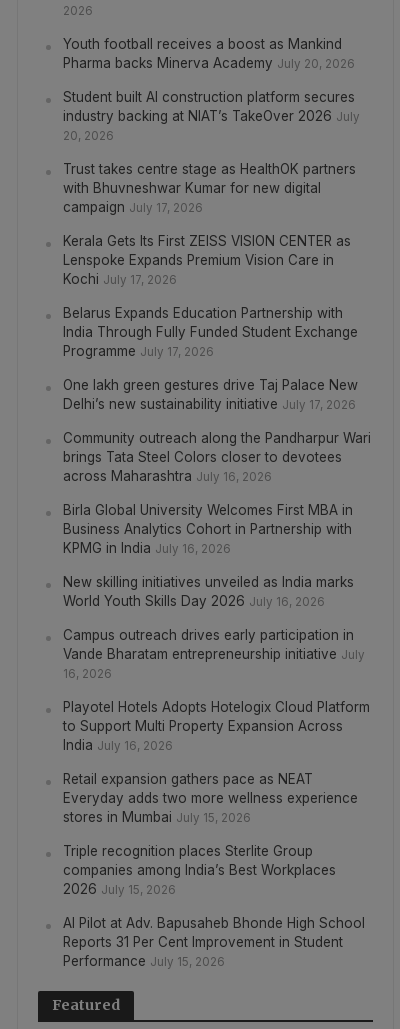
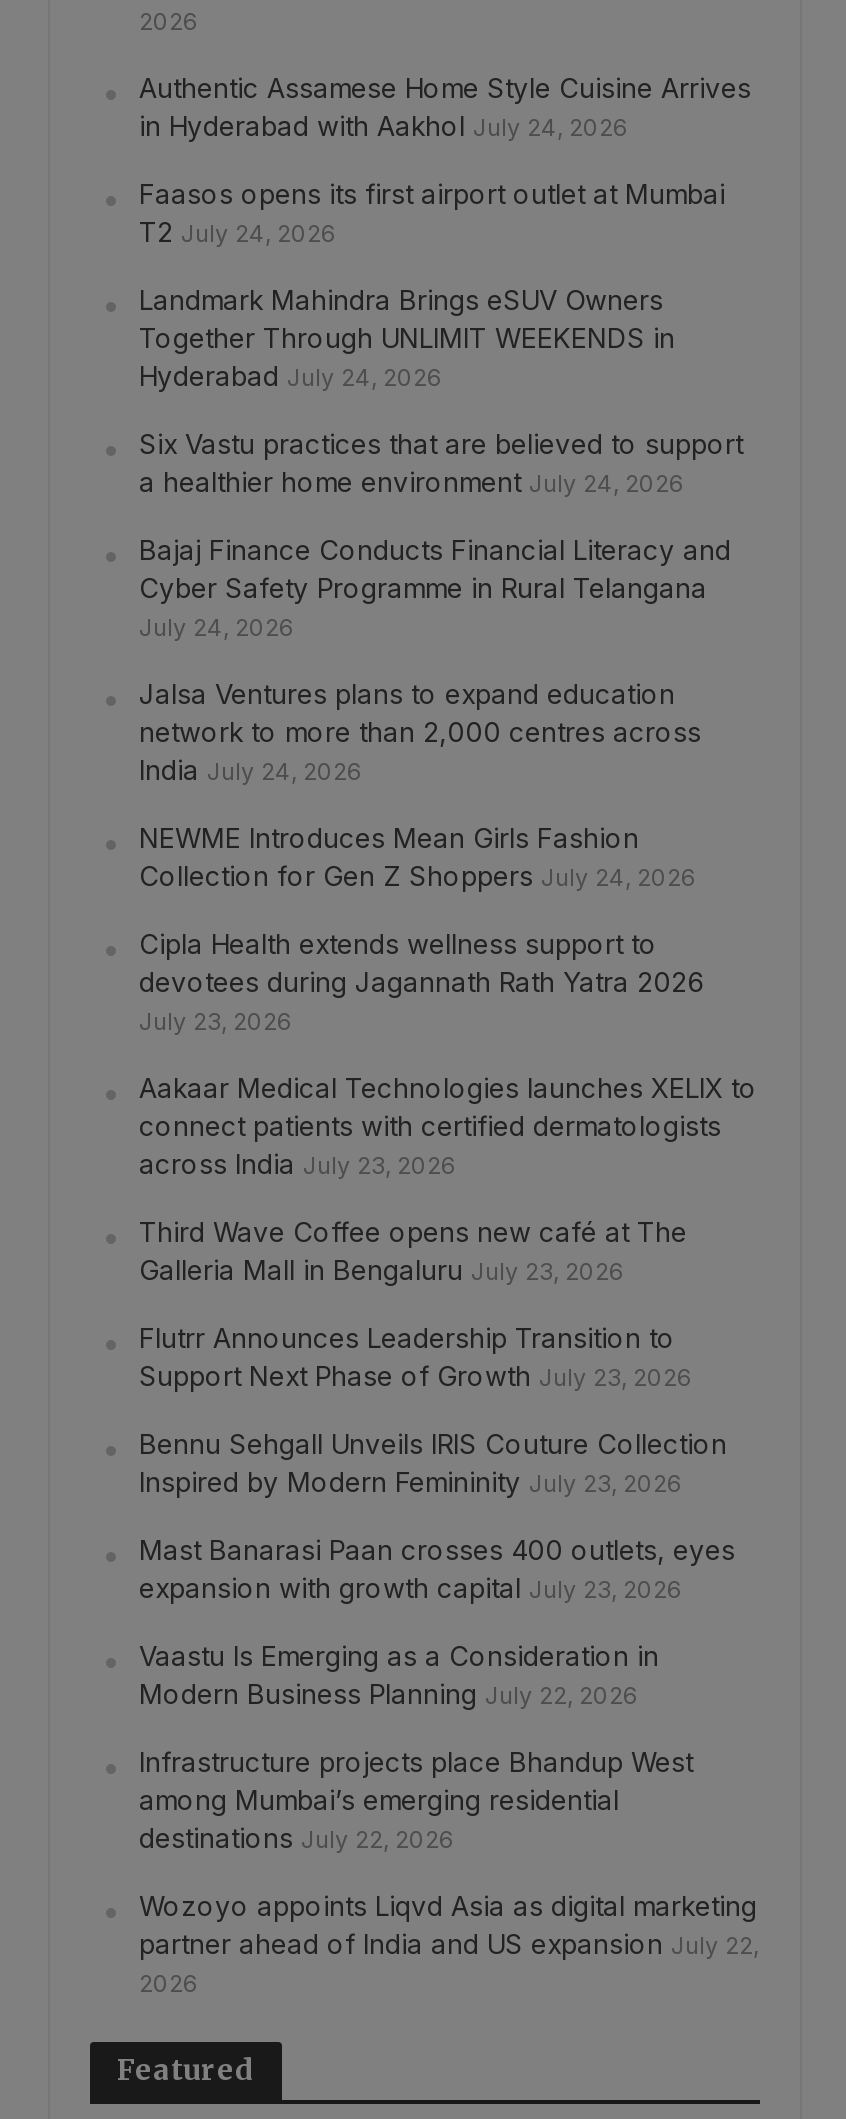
[62,36,370,969] Youth football receives a boost as Mankind | Pharma backs Minerva Academy July 20, 2026 | Student built AI construction platform secures | industry backing at NIAT’s TakeOver 2026 July | 20, 2026 | Trust takes centre stage as HealthOK partners | with Bhuvneshwar Kumar for new digital | campaign July 17, 2026 | Kerala Gets Its First ZEISS VISION CENTER as | Lenspoke Expands Premium Vision Care in | Kochi July 17, 2026 | Belarus Expands Education Partnership with | India Through Fully Funded Student Exchange | Programme July 17, 2026 | One lakh green gestures drive Taj Palace New | Delhi’s new sustainability initiative July 17, 2026 | Community outreach along the Pandharpur Wari | brings Tata Steel Colors closer to devotees | across Maharashtra July 16, 2026 | Birla Global University Welcomes First MBA in | Business Analytics Cohort in Partnership with | KPMG in India July 16, 2026 | New skilling initiatives unveiled as India marks | World Youth Skills Day 2026 July 16, 2026 | Campus outreach drives early participation in | Vande Bharatam entrepreneurship initiative July | 16, 2026 | Playotel Hotels Adopts Hotelogix Cloud Platform | to Support Multi Property Expansion Across | India July 16, 2026 | Retail expansion gathers pace as NEAT | Everyday adds two more wellness experience | stores in Mumbai July 15, 2026 | Triple recognition places Sterlite Group | companies among India’s Best Workplaces | 2026 July 15, 2026 | AI Pilot at Adv. Bapusaheb Bhonde High School | Reports 31 Per Cent Improvement in Student | Performance July 15, 2026 -> [139,72,759,1998] Authentic Assamese Home Style Cuisine Arrives | in Hyderabad with Aakhol July 24, 2026 | Faasos opens its first airport outlet at Mumbai | T2 July 24, 2026 | Landmark Mahindra Brings eSUV Owners | Together Through UNLIMIT WEEKENDS in | Hyderabad July 24, 2026 | Six Vastu practices that are believed to support | a healthier home environment July 24, 2026 | Bajaj Finance Conducts Financial Literacy and | Cyber Safety Programme in Rural Telangana | July 24, 2026 | Jalsa Ventures plans to expand education | network to more than 2,000 centres across | India July 24, 2026 | NEWME Introduces Mean Girls Fashion | Collection for Gen Z Shoppers July 24, 2026 | Cipla Health extends wellness support to | devotees during Jagannath Rath Yatra 2026 | July 23, 2026 | Aakaar Medical Technologies launches XELIX to | connect patients with certified dermatologists | across India July 23, 2026 | Third Wave Coffee opens new café at The | Galleria Mall in Bengaluru July 23, 2026 | Flutrr Announces Leadership Transition to | Support Next Phase of Growth July 23, 2026 | Bennu Sehgall Unveils IRIS Couture Collection | Inspired by Modern Femininity July 23, 2026 | Mast Banarasi Paan crosses 400 outlets, eyes | expansion with growth capital July 23, 2026 | Vaastu Is Emerging as a Consideration in | Modern Business Planning July 22, 2026 | Infrastructure projects place Bhandup West | among Mumbai’s emerging residential | destinations July 22, 2026 | Wozoyo appoints Liqvd Asia as digital marketing | partner ahead of India and US expansion July 22, | 2026

